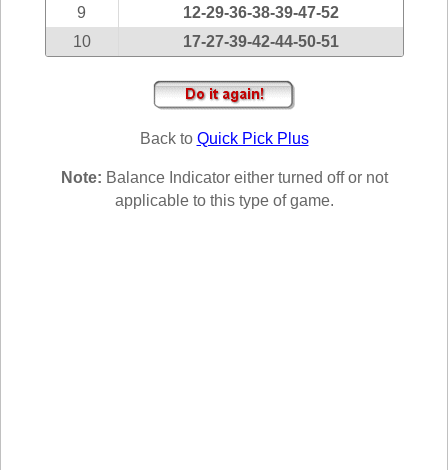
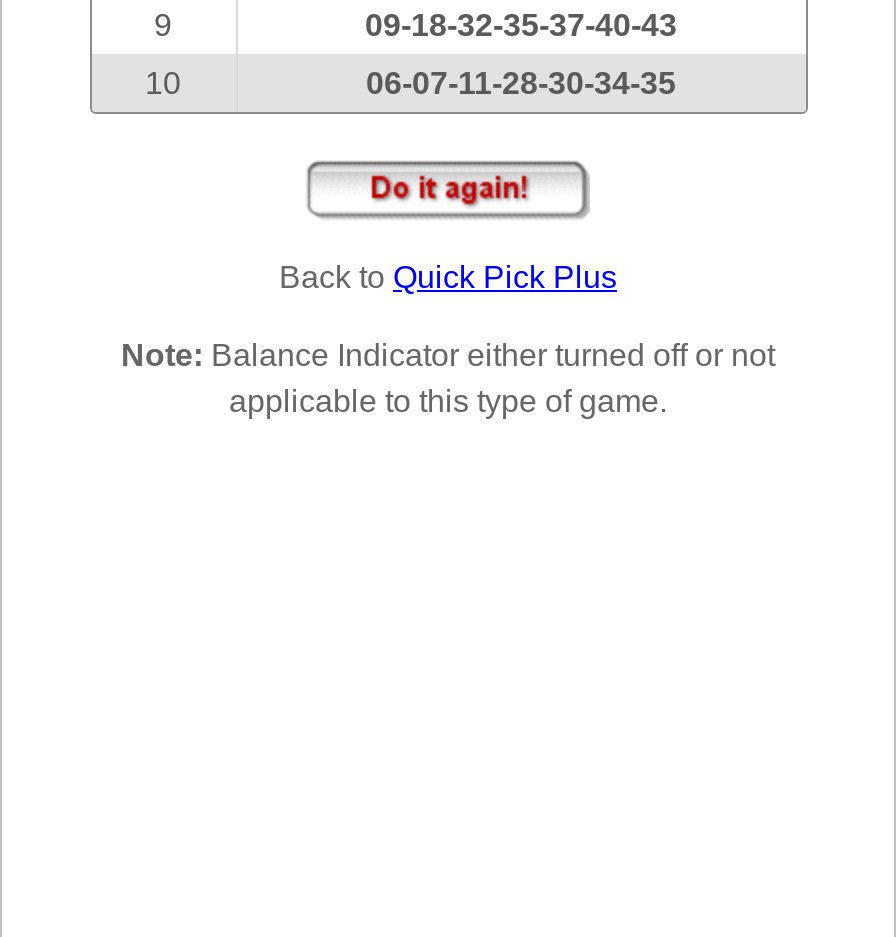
[182,4,338,21] 12-29-36-38-39-47-52 -> [365,8,677,42] 09-18-32-35-37-40-43
[182,33,338,50] 17-27-39-42-44-50-51 -> [366,66,676,100] 06-07-11-28-30-34-35

